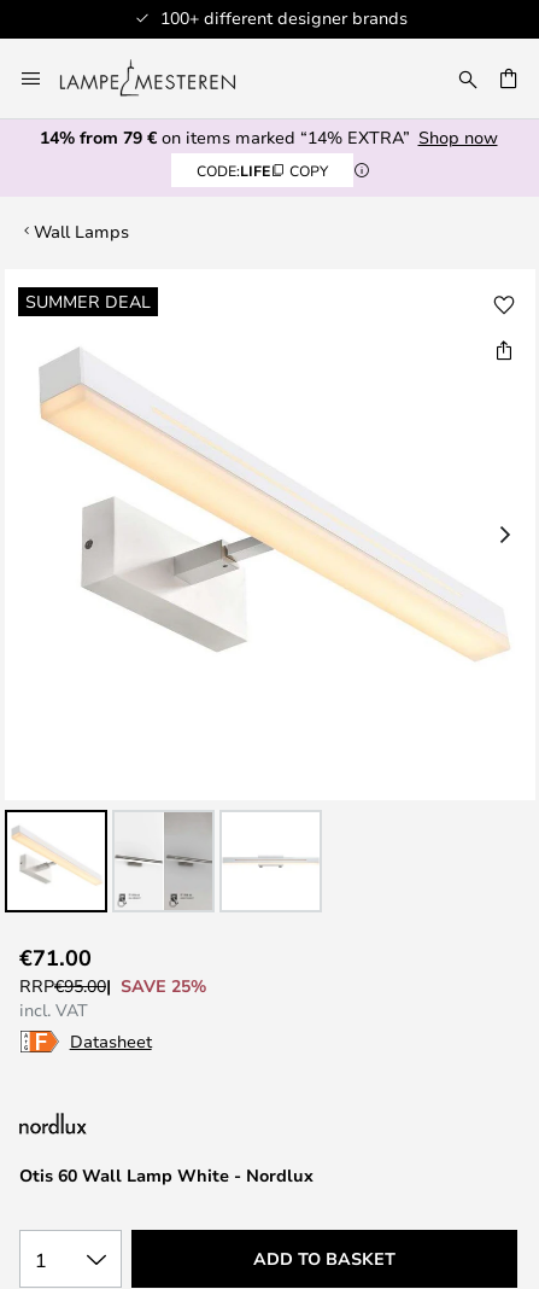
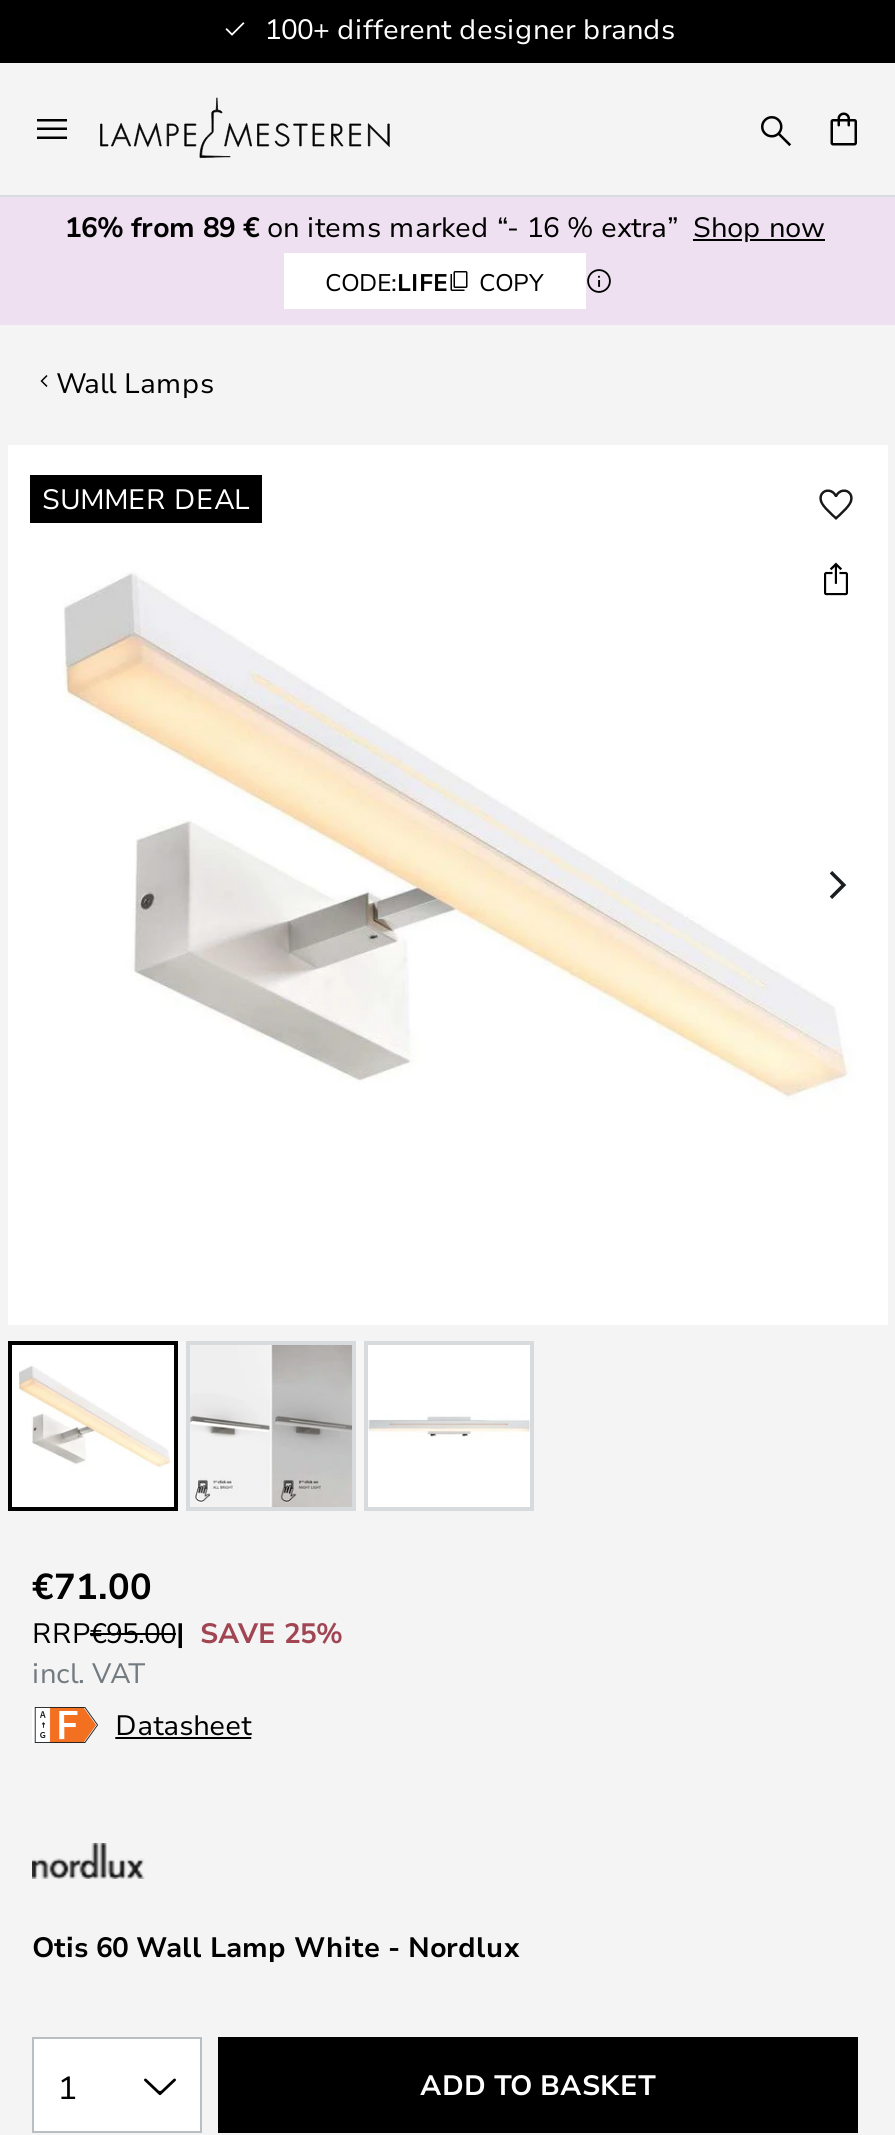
[39,126,497,148] 14% from 79 €on items marked “14% EXTRA” Shop now -> [65,207,825,245] 16% from 89 €on items marked “- 16 % extra” Shop now

